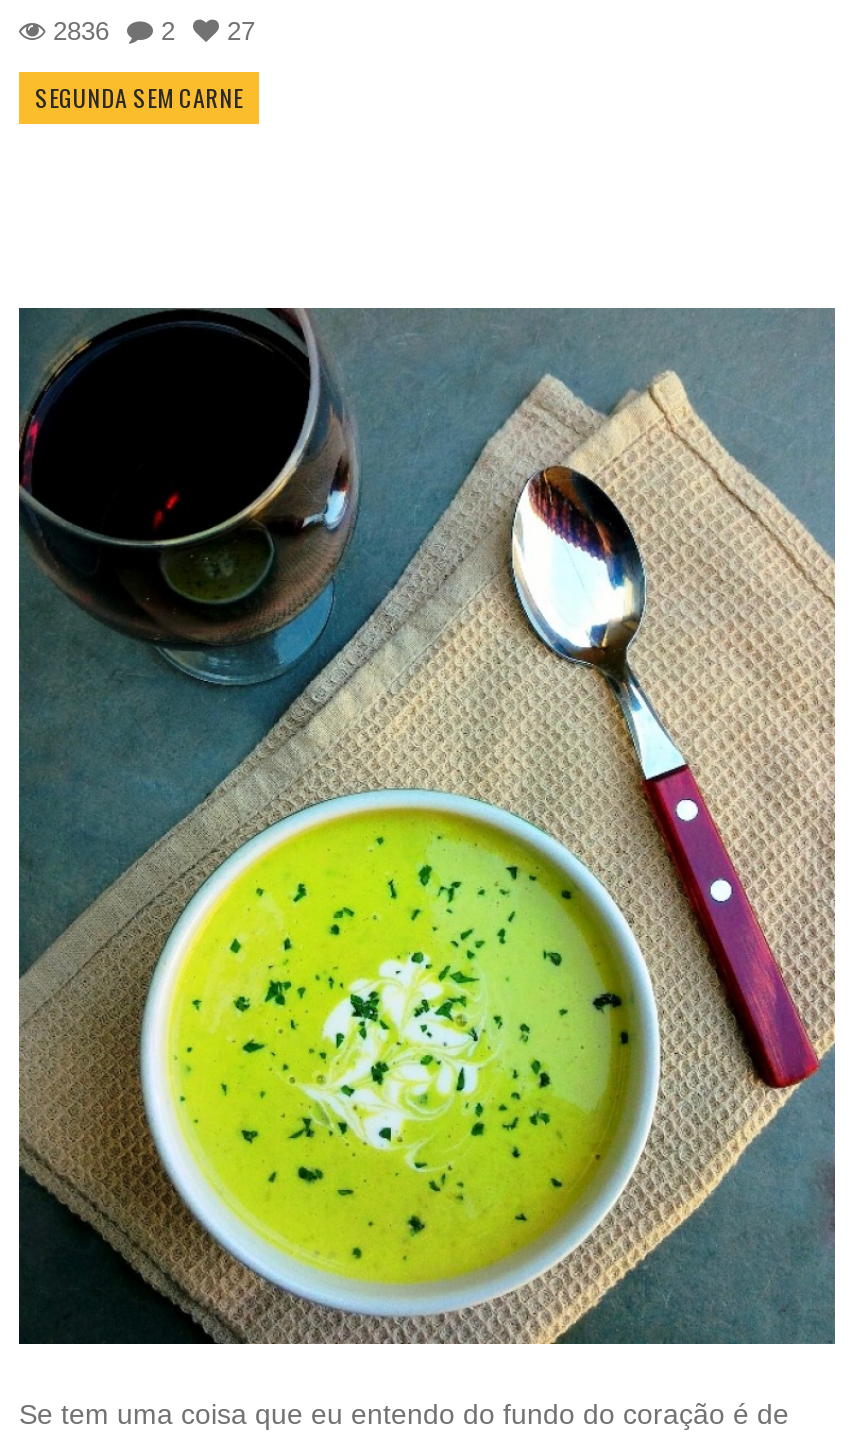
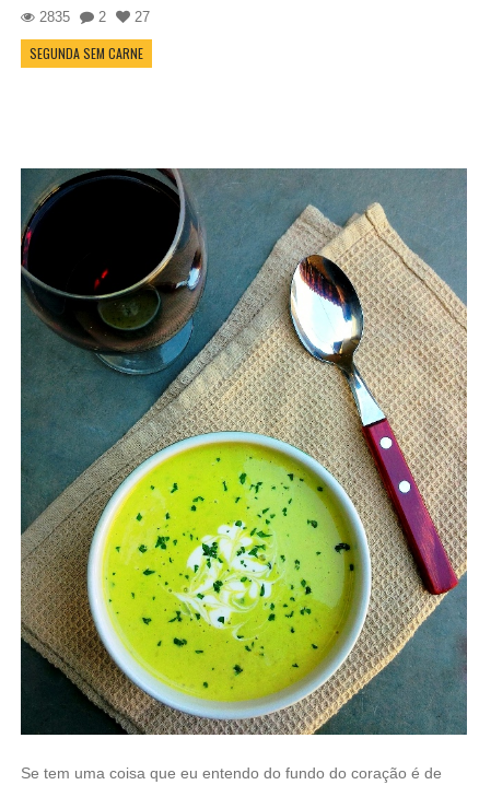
[45,16,255,46] 2836 2 27 -> [35,9,150,25] 2835 2 27

